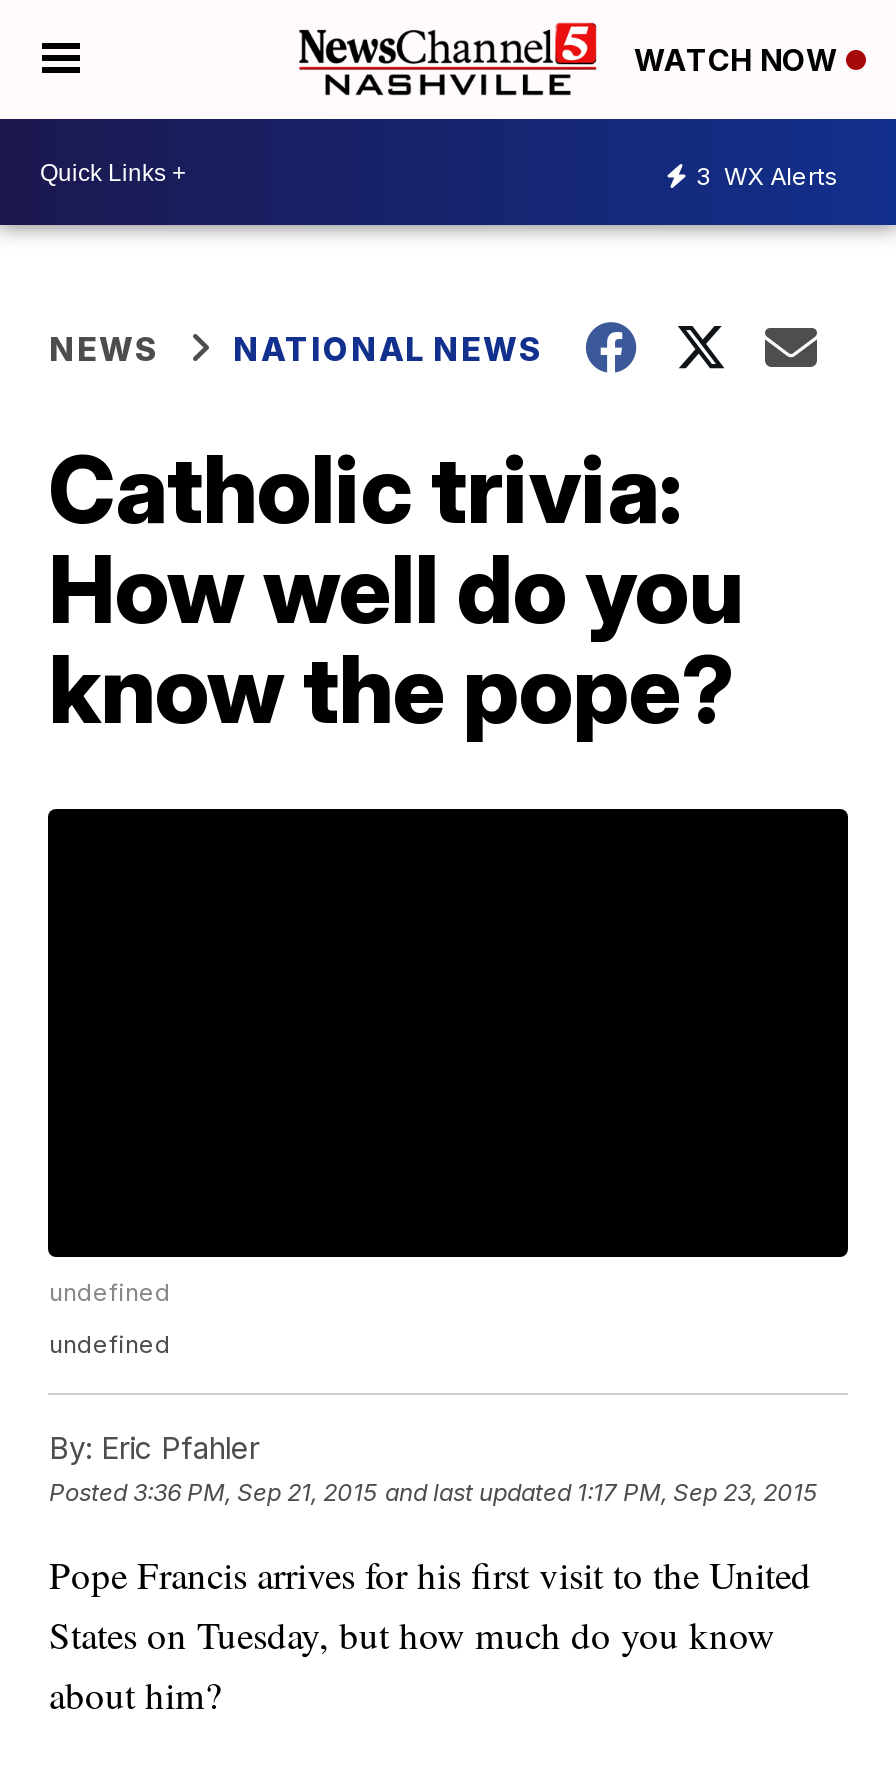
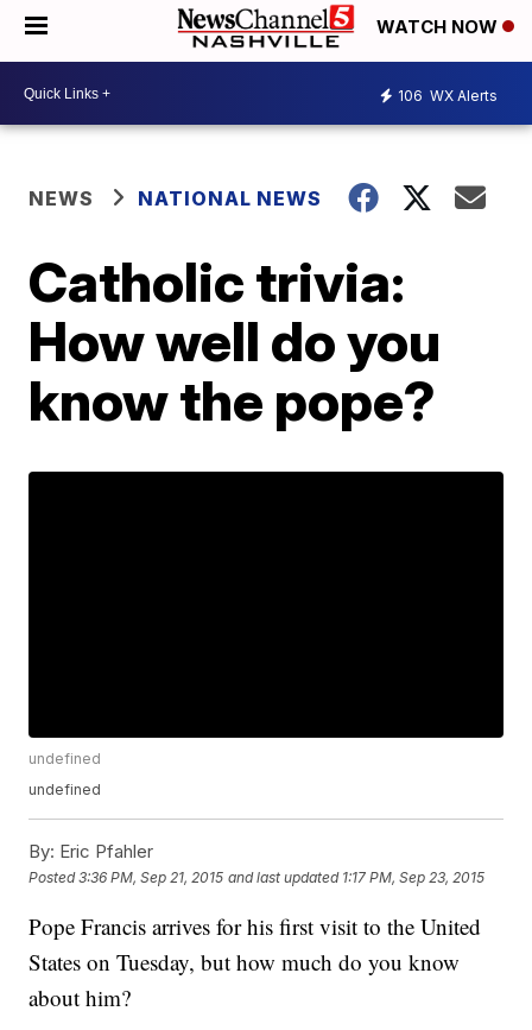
[696,160,838,190] 3 WX Alerts -> [398,86,498,104] 106 WX Alerts

